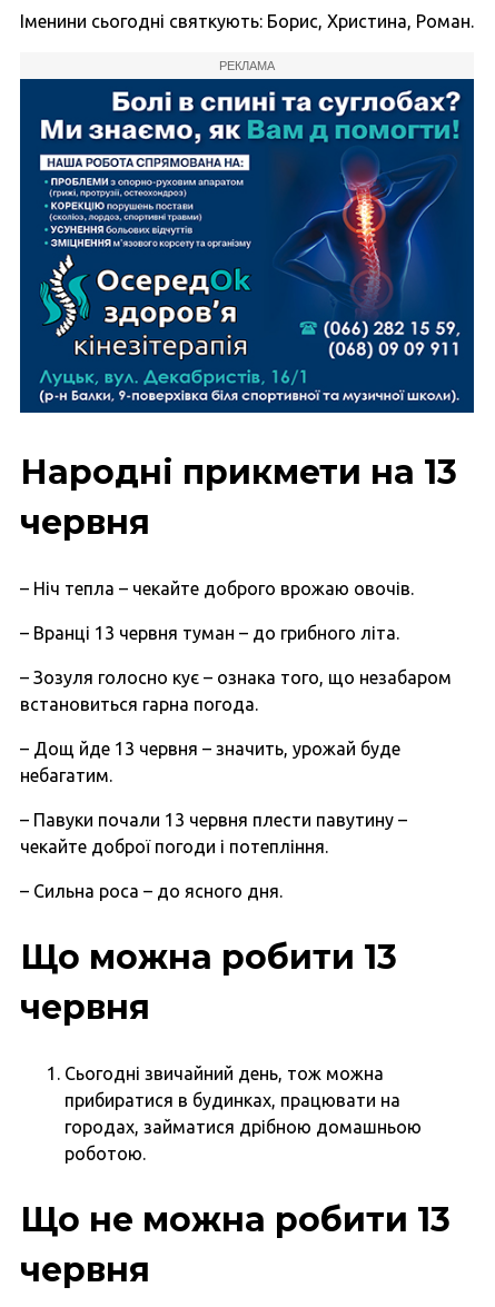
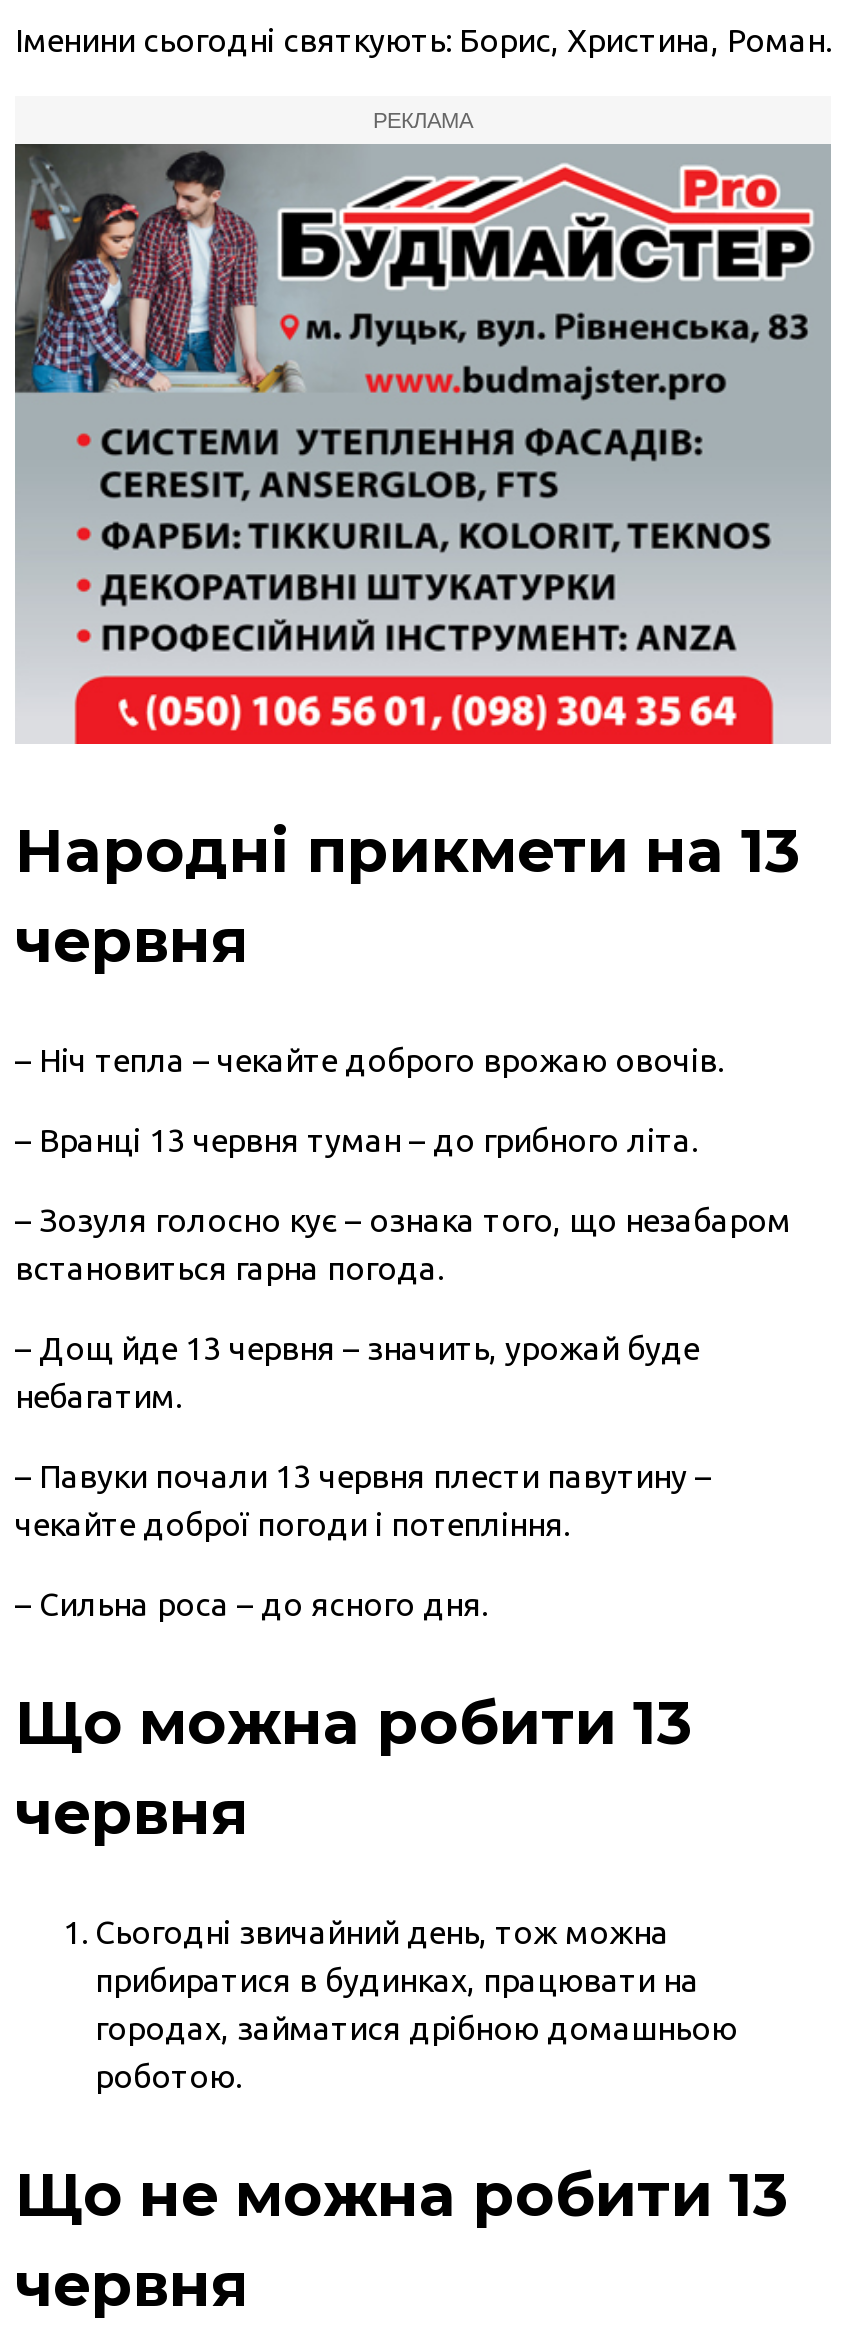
[19,78,475,414] [image] -> [13,142,831,746] [image]

